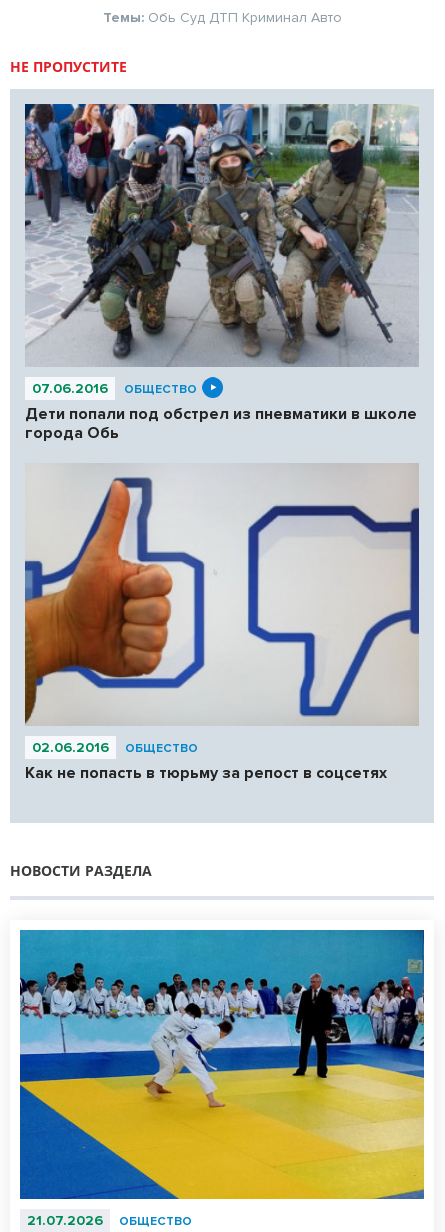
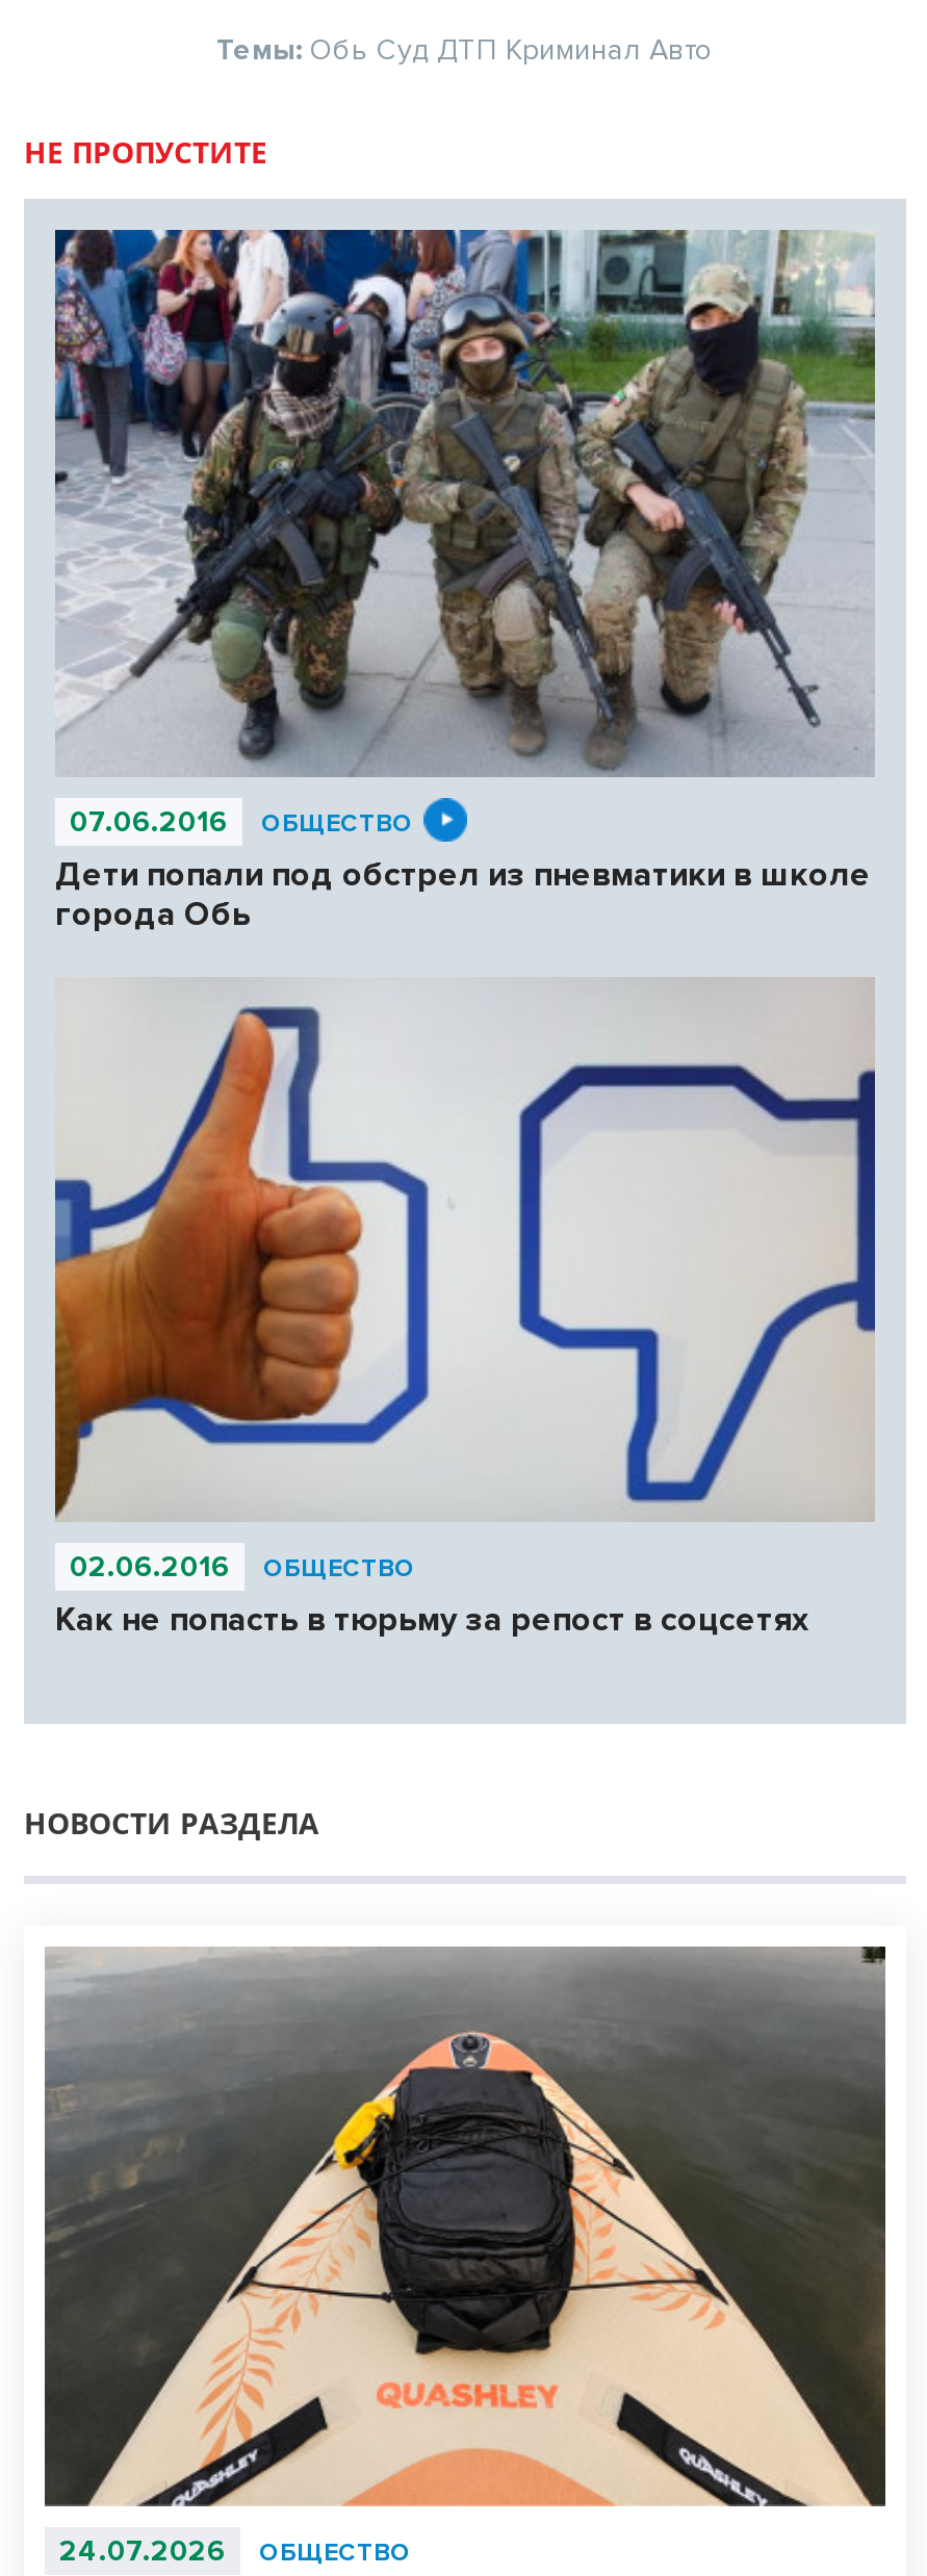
[19,929,425,1229] [image] | 21.07.2026 ОБЩЕСТВО -> [43,1943,887,2570] [image] | 24.07.2026 ОБЩЕСТВО

